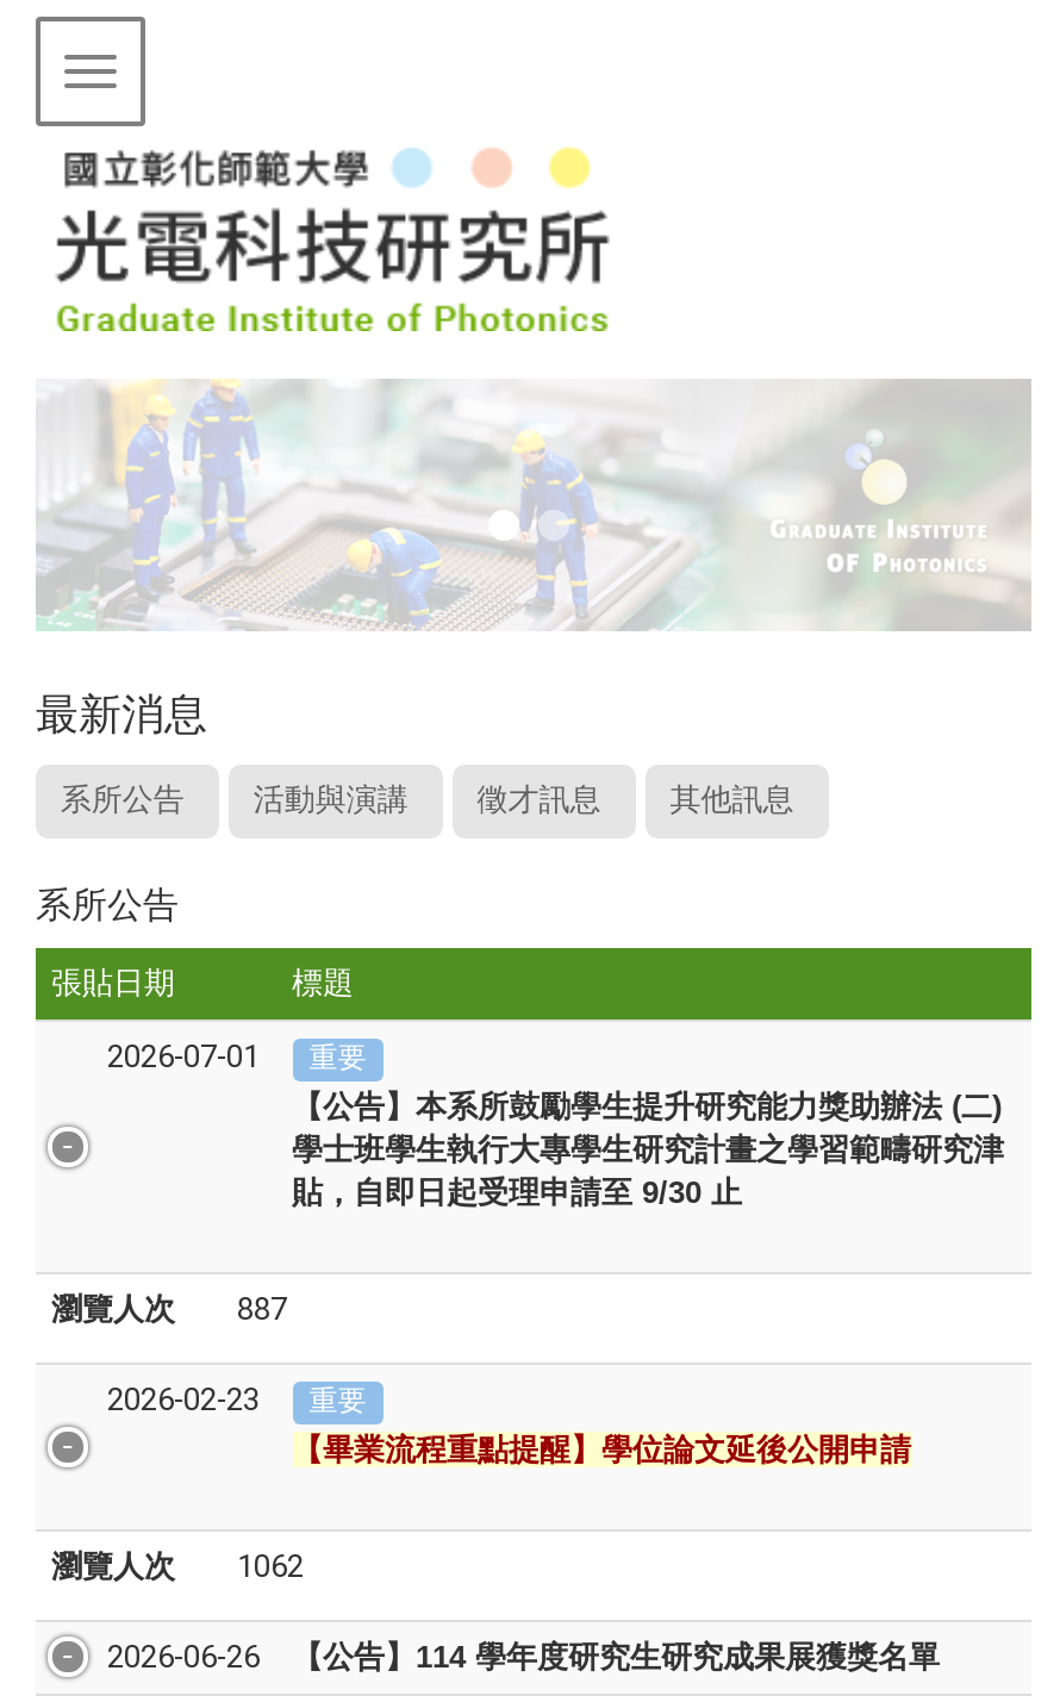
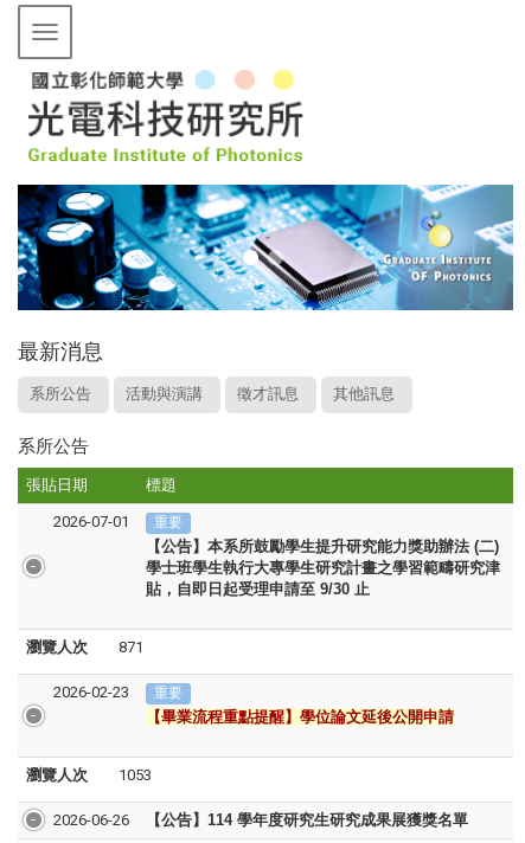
[36,379,1031,631] [image] -> [17,184,514,311] [image]
[51,1292,287,1328] 瀏覽人次 887 -> [25,639,143,657] 瀏覽人次 871
[51,1550,304,1585] 瀏覽人次 1062 -> [25,767,151,784] 瀏覽人次 1053

